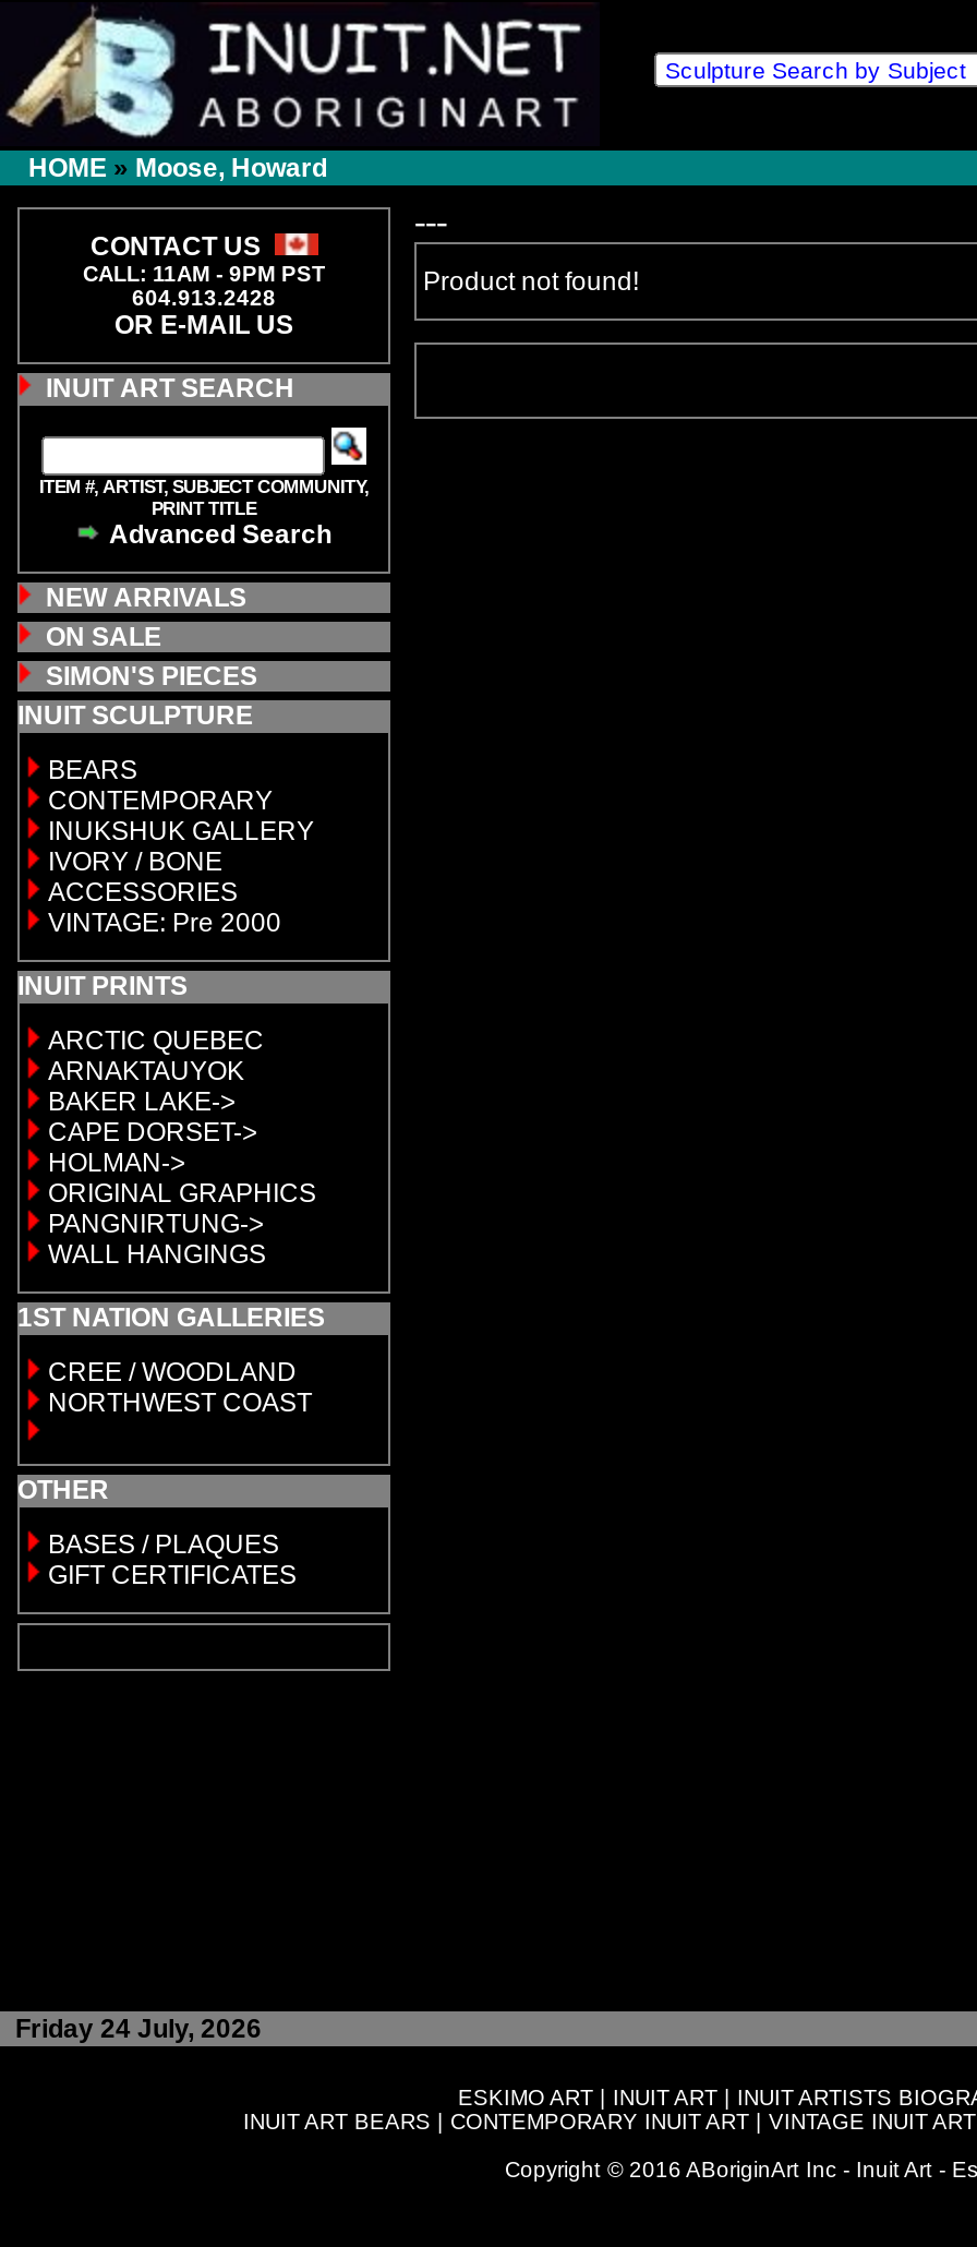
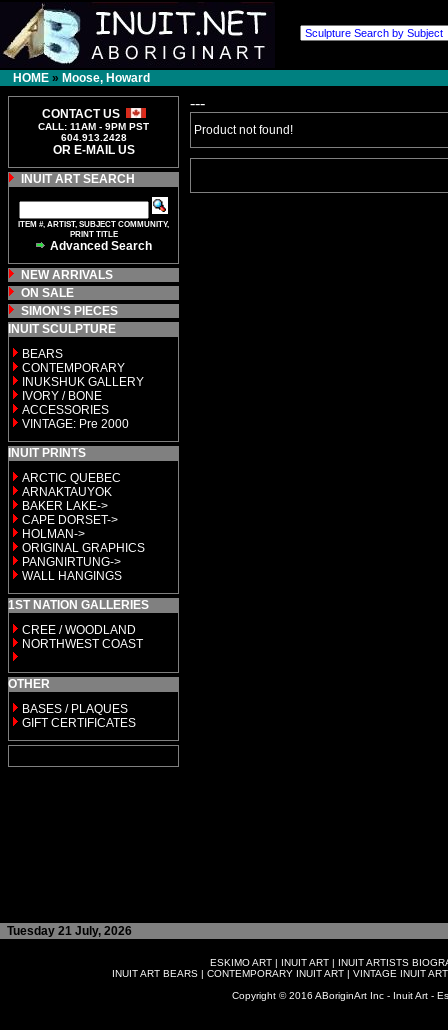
[2,2014,275,2044] Friday 24 July, 2026 -> [1,924,138,938] Tuesday 21 July, 2026

